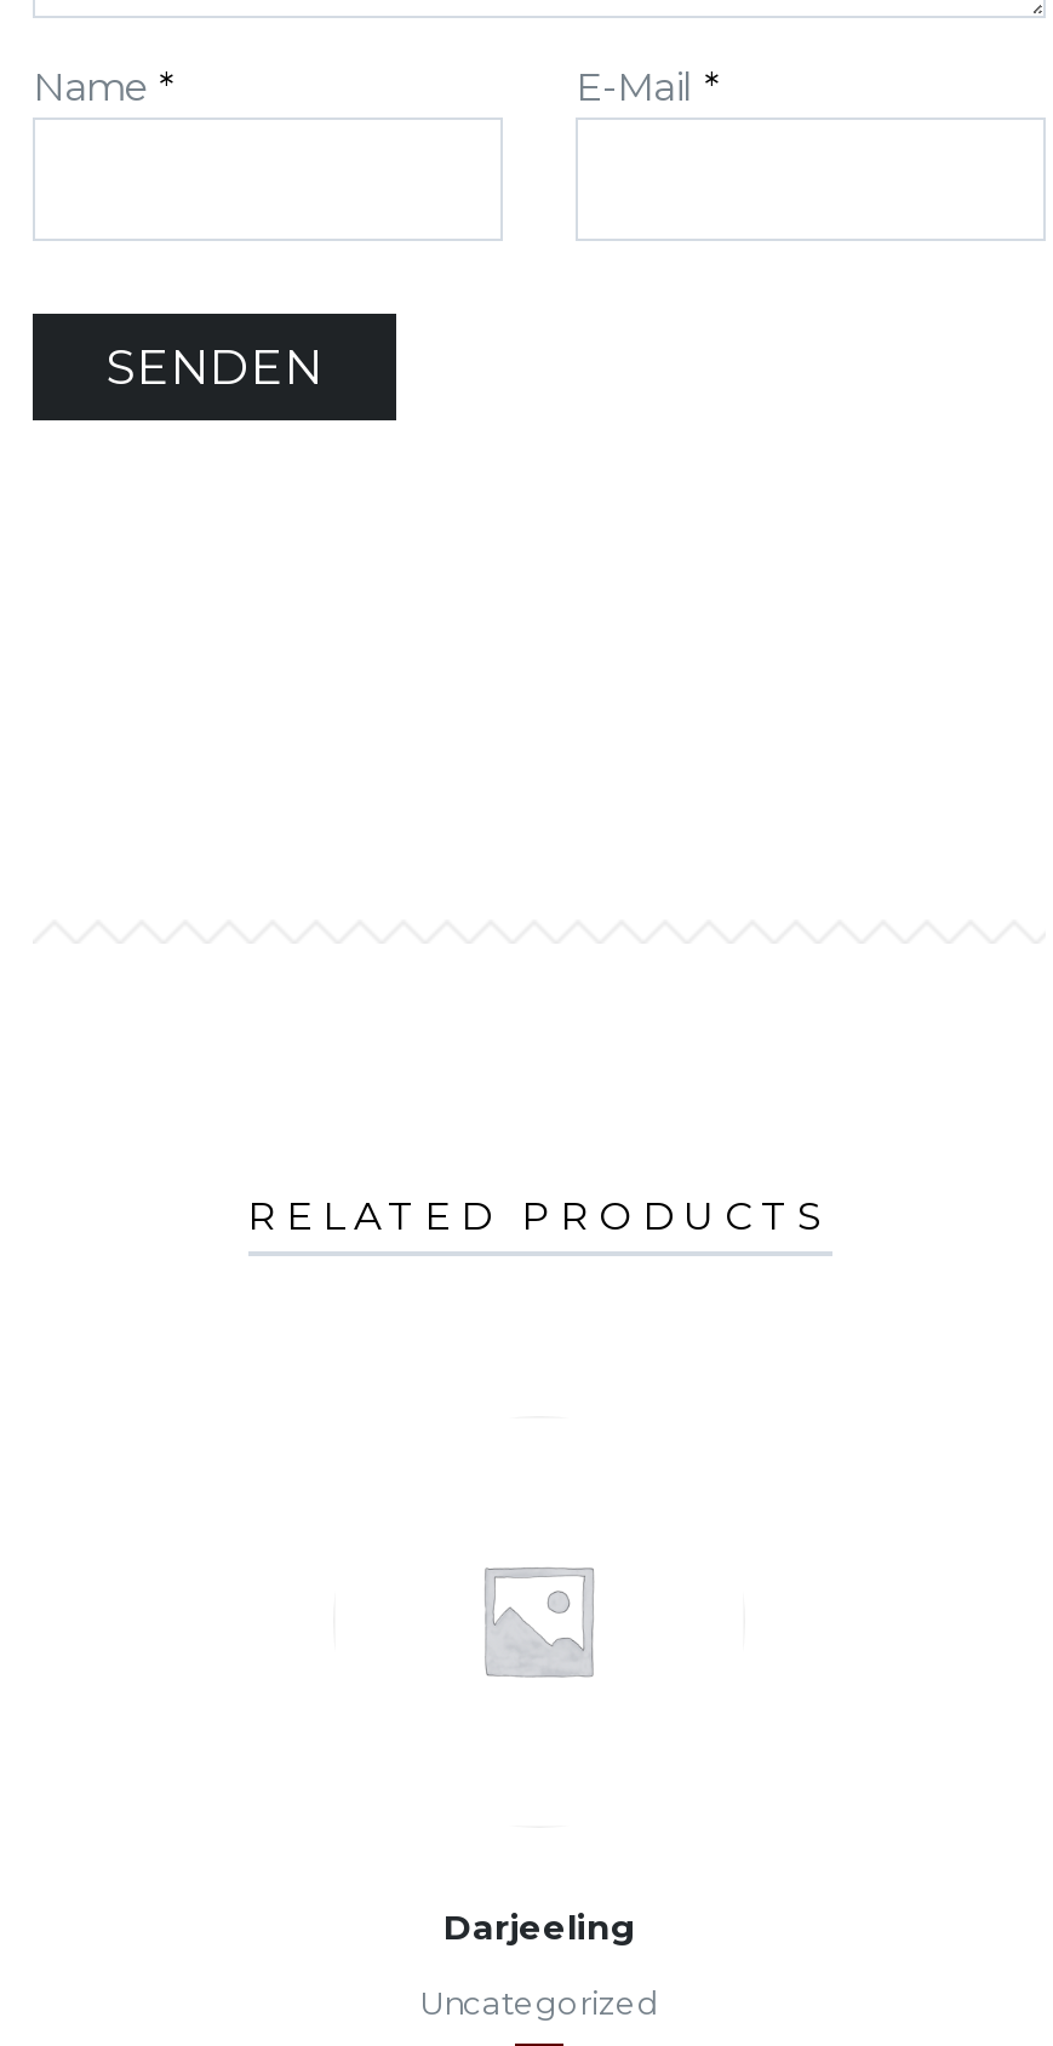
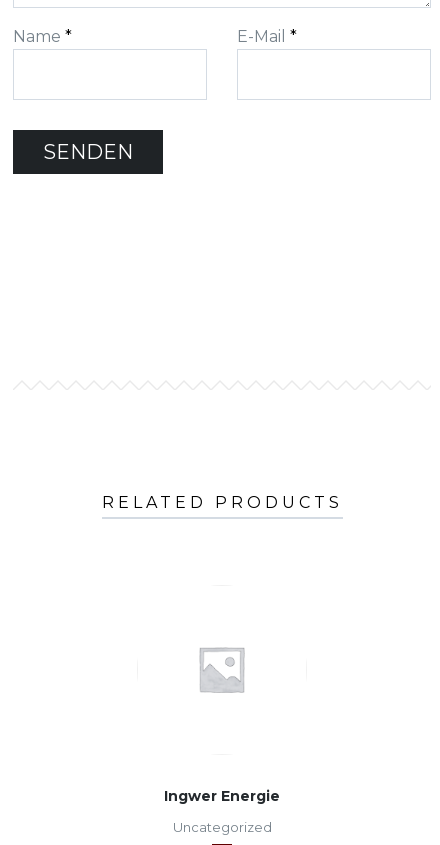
[443,1905,635,1949] Darjeeling -> [164,787,280,805] Ingwer Energie

